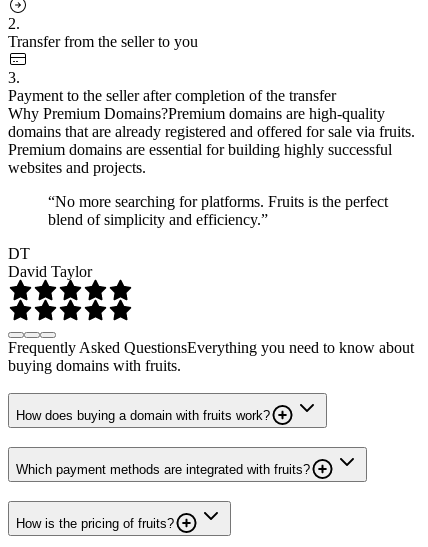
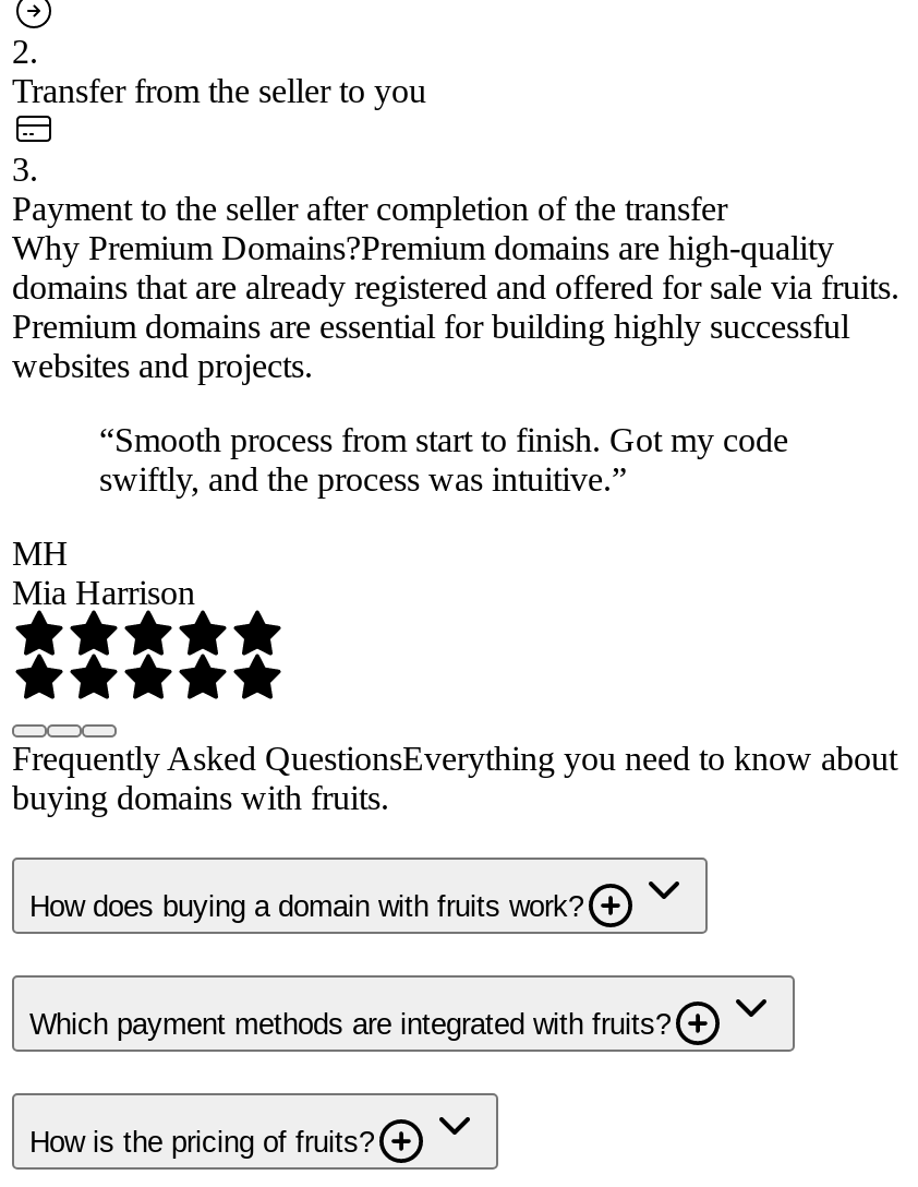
[48,193,388,228] “No more searching for platforms. Fruits is the perfect | blend of simplicity and efficiency.” -> [99,420,788,497] “Smooth process from start to finish. Got my code | swiftly, and the process was intuitive.”
[8,245,92,280] DT | David Taylor -> [12,534,195,610] MH | Mia Harrison

